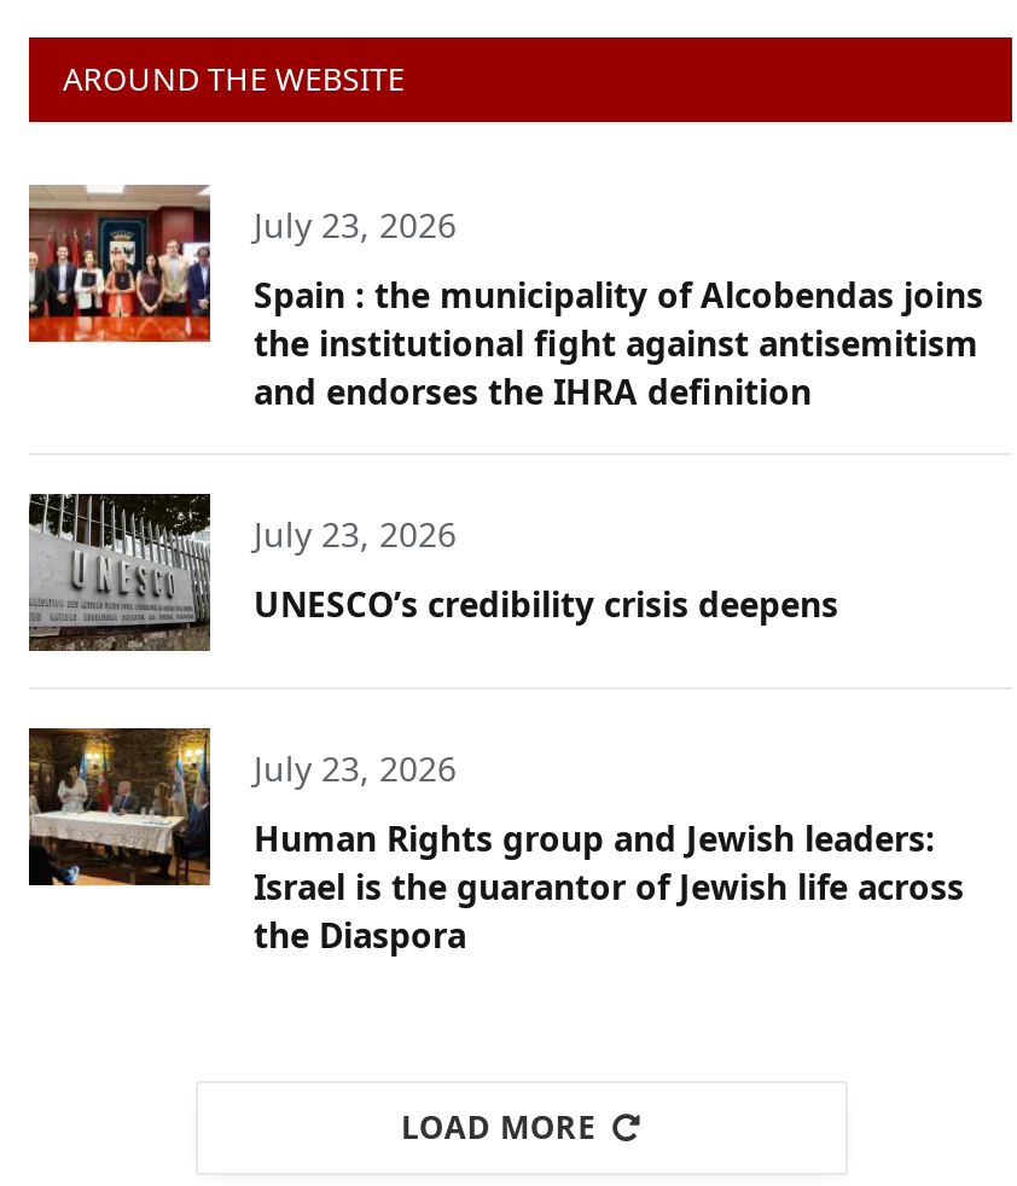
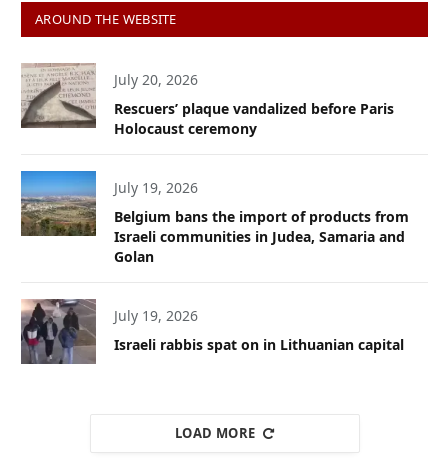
[27,186,457,345] [image] | July 23, 2026 -> [20,63,198,129] [image] | July 20, 2026
[254,271,983,413] Spain : the municipality of Alcobendas joins | the institutional fight against antisemitism | and endorses the IHRA definition -> [114,99,394,138] Rescuers’ plaque vandalized before Paris | Holocaust ceremony
[29,490,457,652] [image] | July 23, 2026 -> [20,170,198,235] [image] | July 19, 2026
[254,580,838,626] UNESCO’s credibility crisis deepens -> [114,207,409,266] Belgium bans the import of products from | Israeli communities in Judea, Samaria and | Golan
[27,725,457,911] [image] | July 23, 2026 -> [20,288,198,365] [image] | July 19, 2026
[254,815,964,957] Human Rights group and Jewish leaders: | Israel is the guarantor of Jewish life across | the Diaspora -> [114,335,404,354] Israeli rabbis spat on in Lithuanian capital

